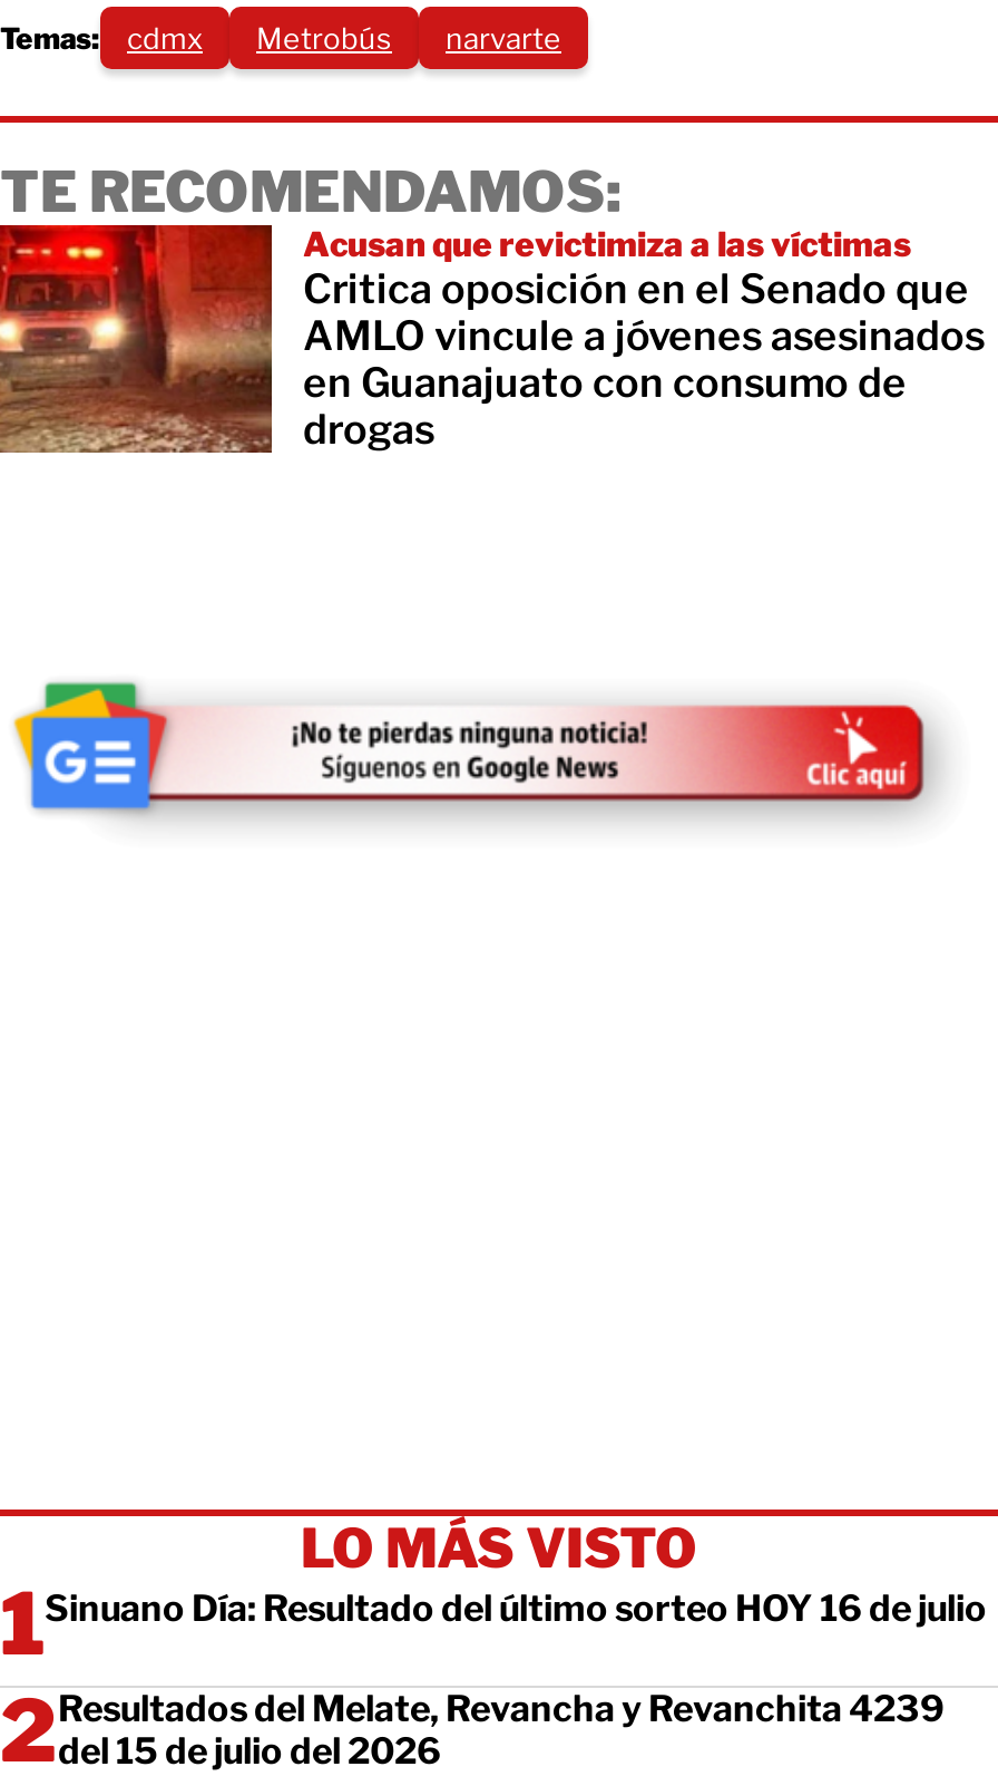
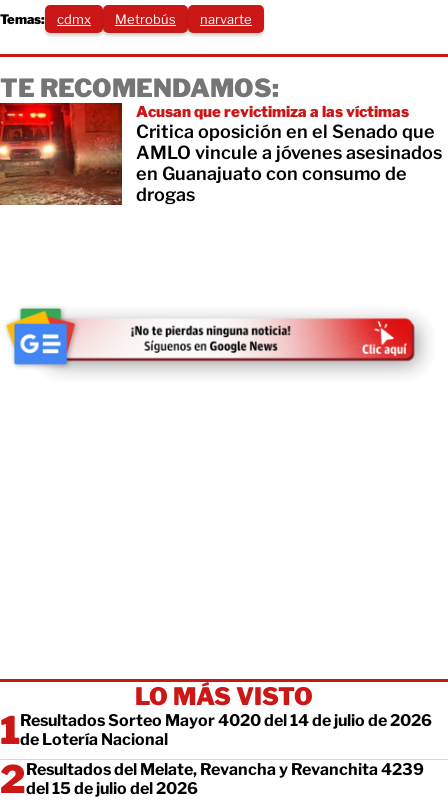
[45,1587,987,1629] Sinuano Día: Resultado del último sorteo HOY 16 de julio -> [20,711,432,749] Resultados Sorteo Mayor 4020 del 14 de julio de 2026 | de Lotería Nacional

